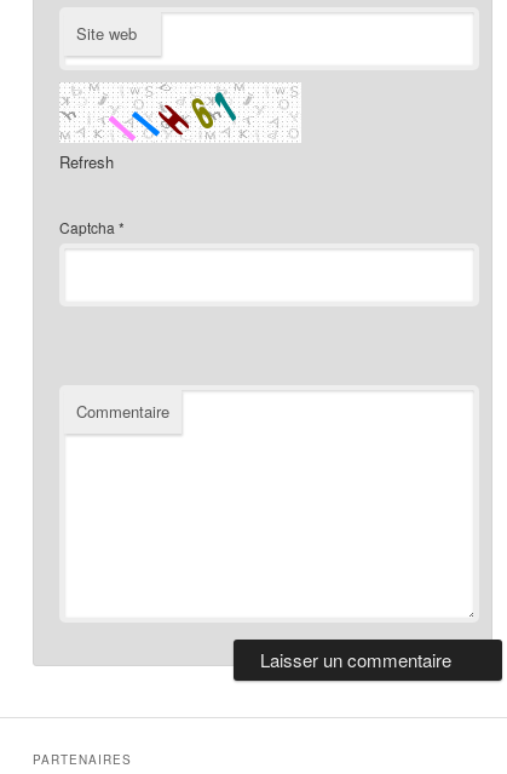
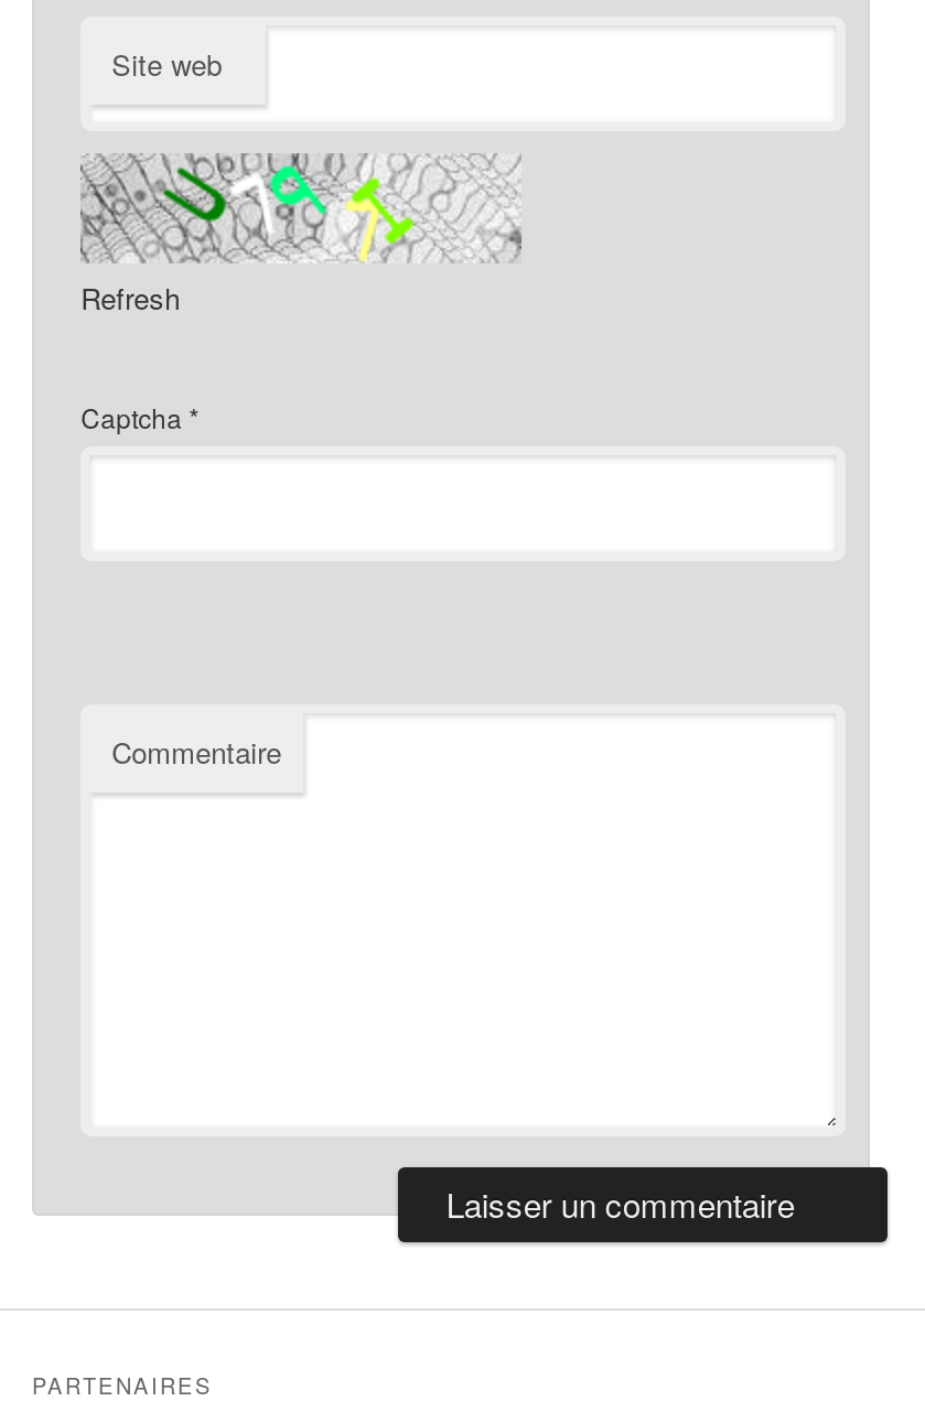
[59,82,301,143] [image] -> [80,153,524,263] [image]

